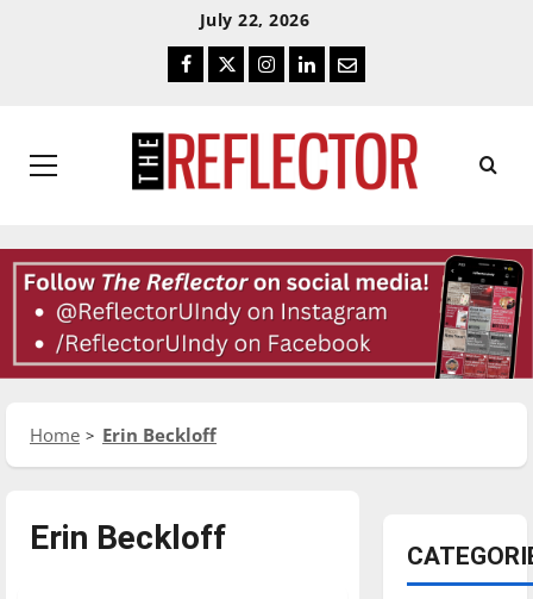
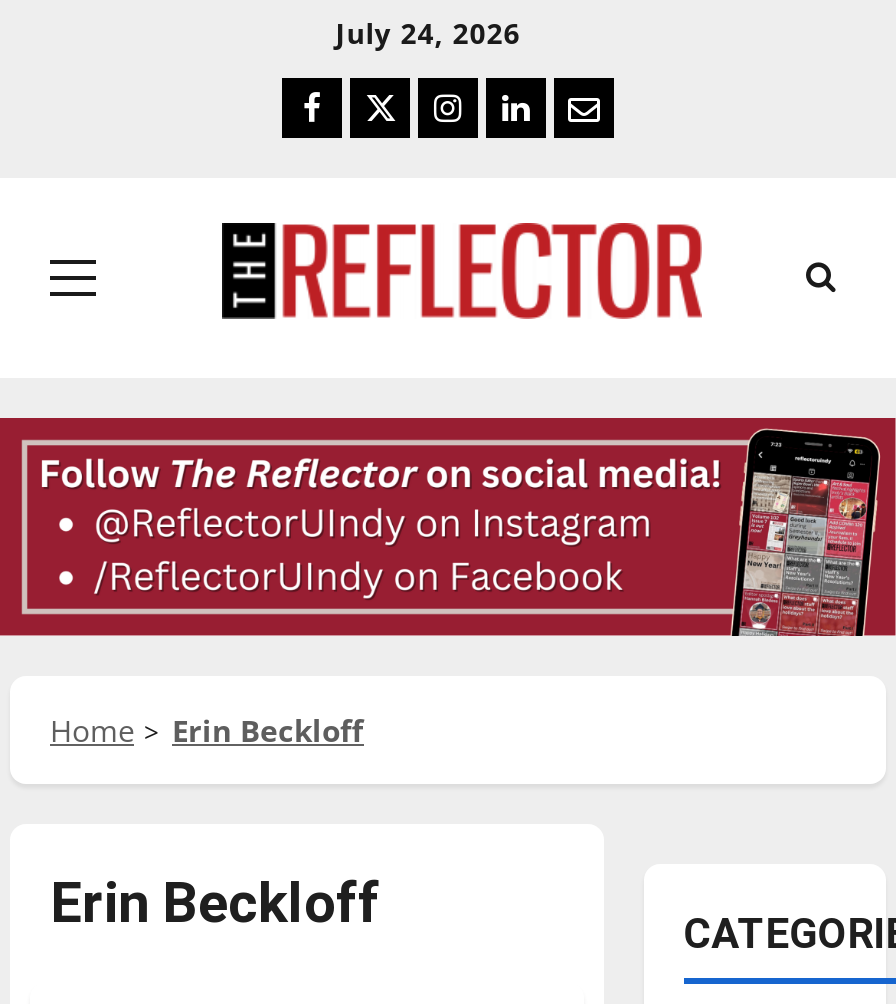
[200,8,310,31] July 22, 2026 -> [336,14,520,52] July 24, 2026

